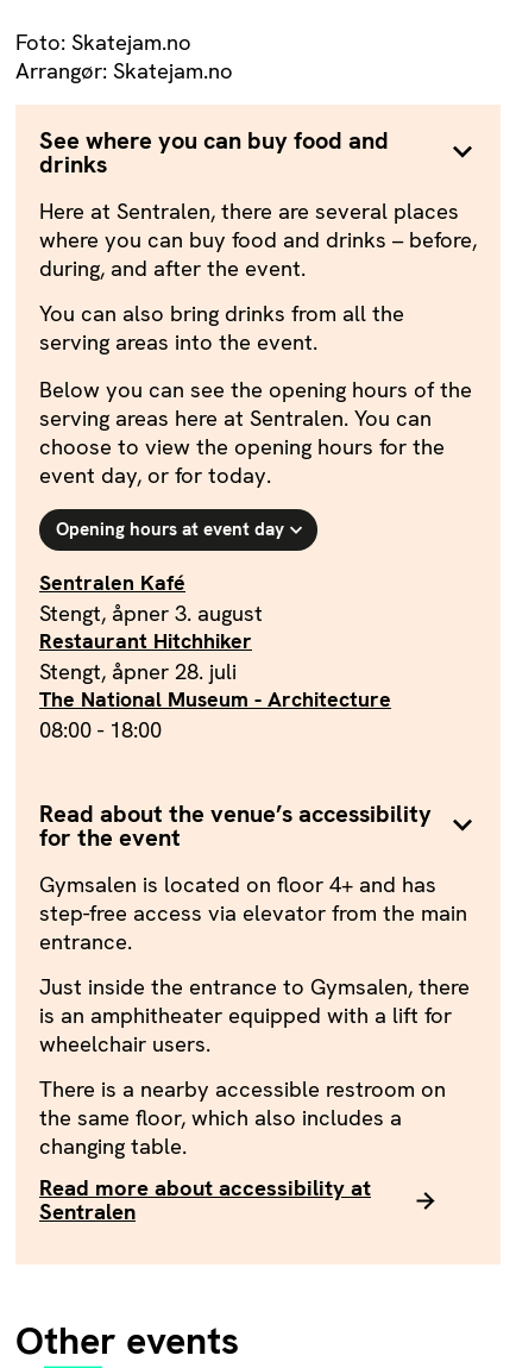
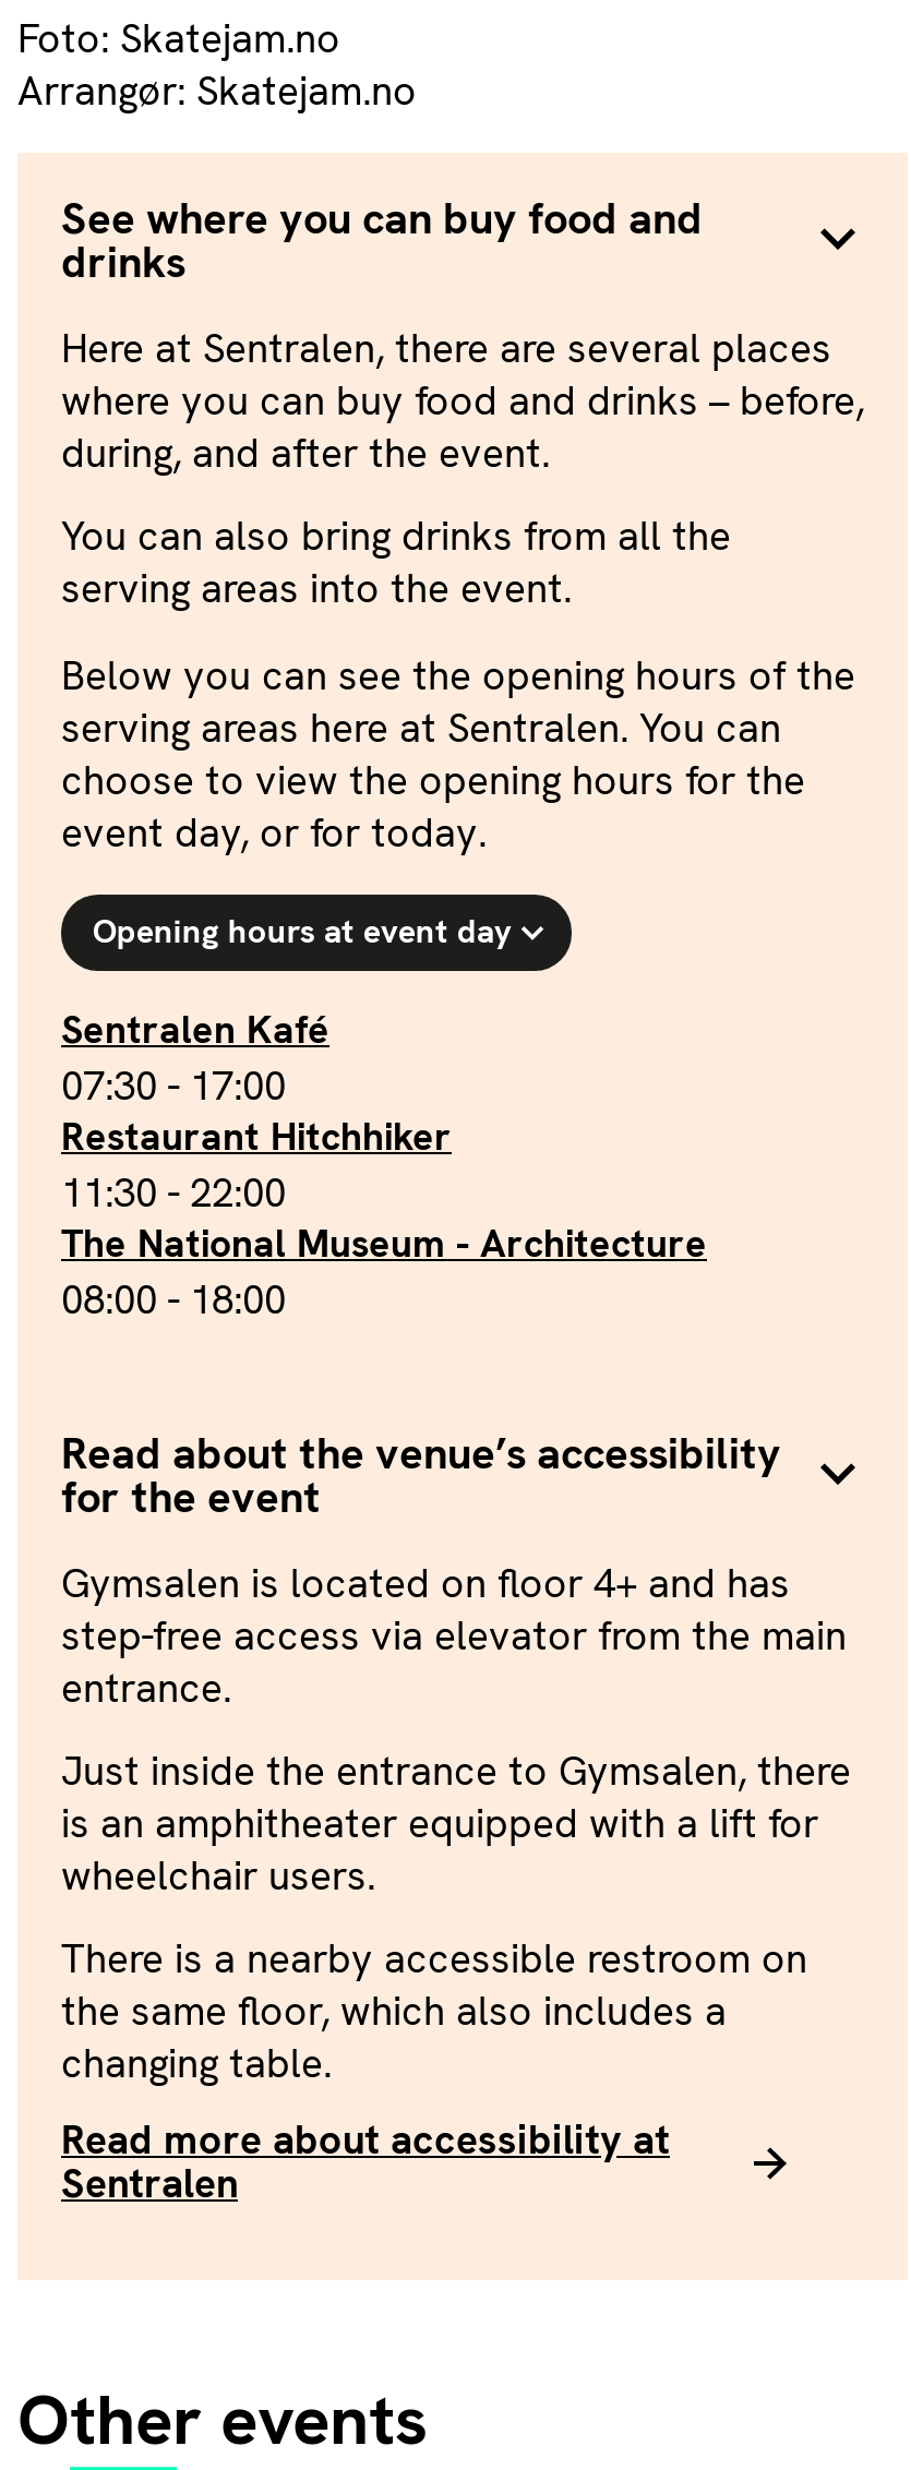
[39,600,263,628] Stengt, åpner 3. august -> [61,1060,286,1113] 07:30 - 17:00
[39,658,237,686] Stengt, åpner 28. juli -> [61,1167,286,1220] 11:30 - 22:00

